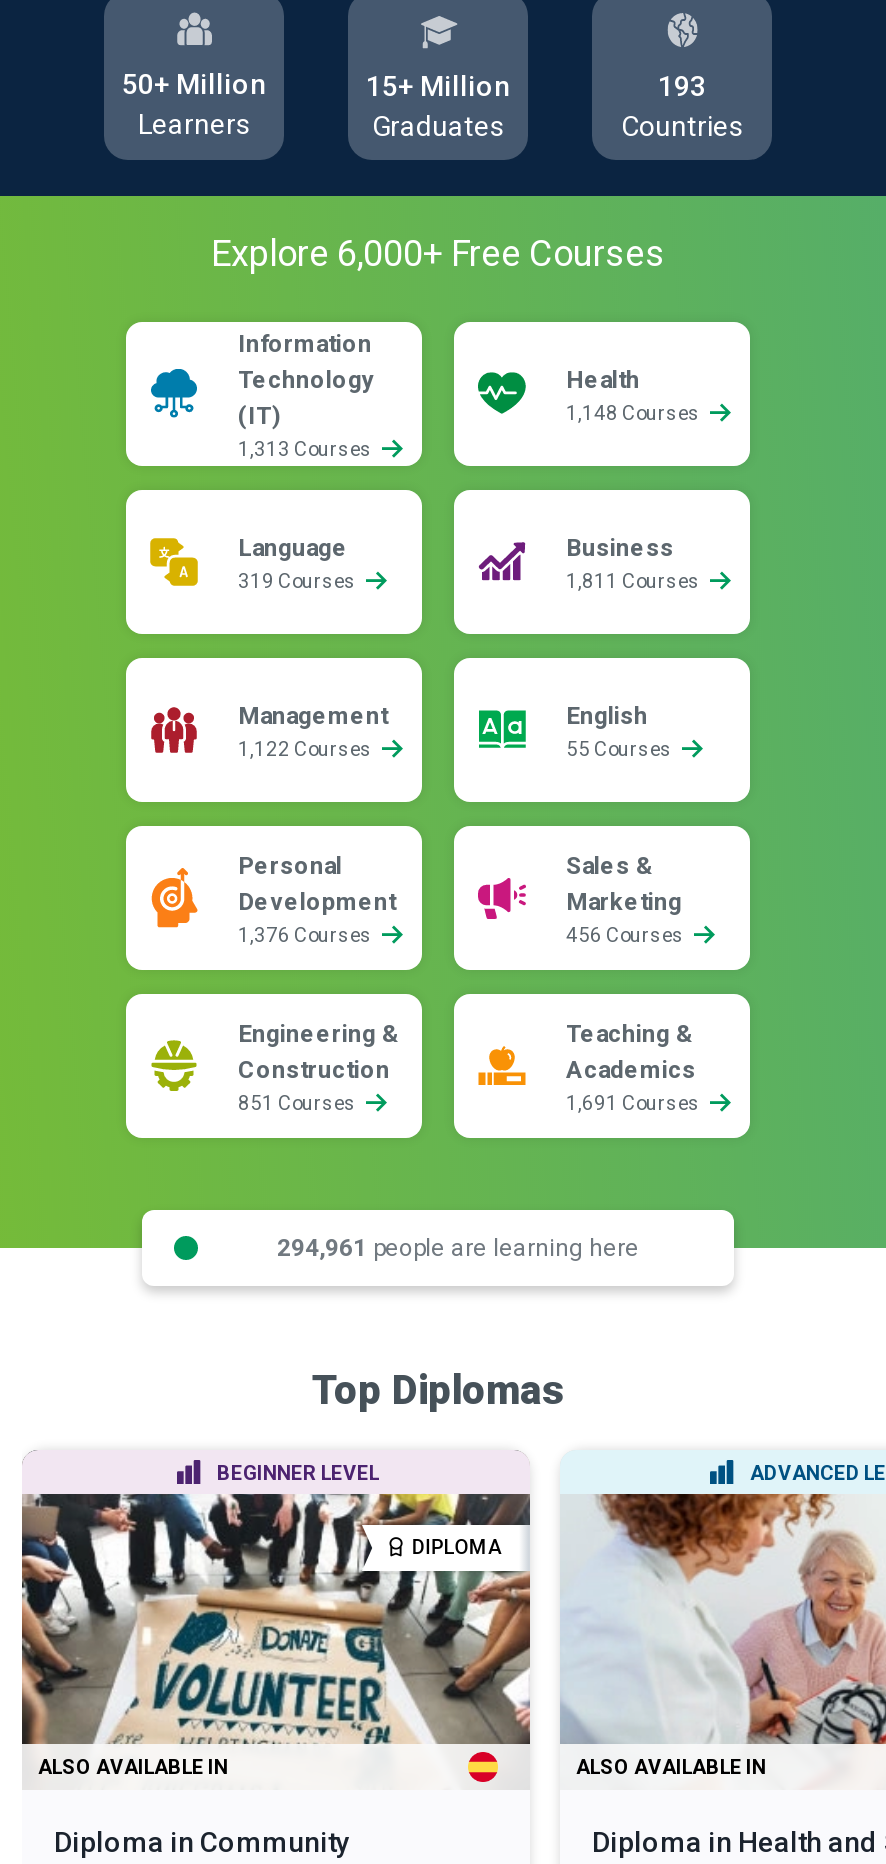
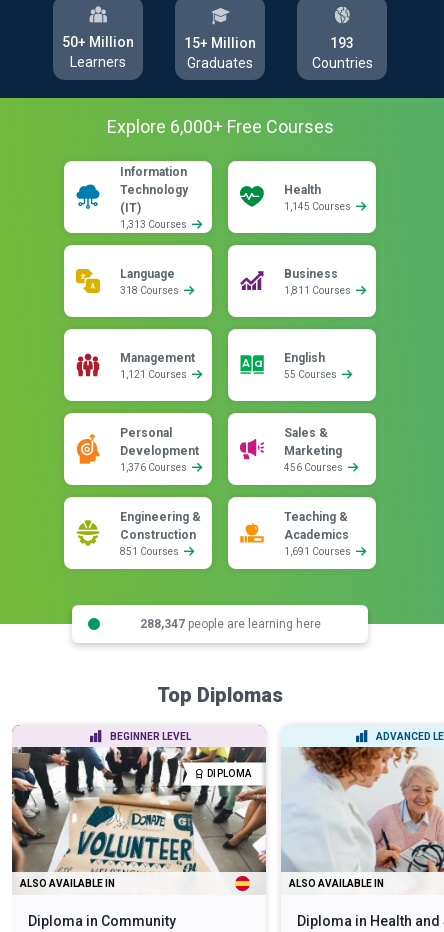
[566,402,704,424] 1,148 Courses -> [284,201,353,212] 1,145 Courses
[238,570,360,592] 319 Courses -> [120,285,181,296] 318 Courses
[238,738,376,760] 1,122 Courses -> [120,369,189,380] 1,121 Courses
[277,1233,639,1261] 294,961 people are learning here -> [139,616,320,630] 288,347 people are learning here

